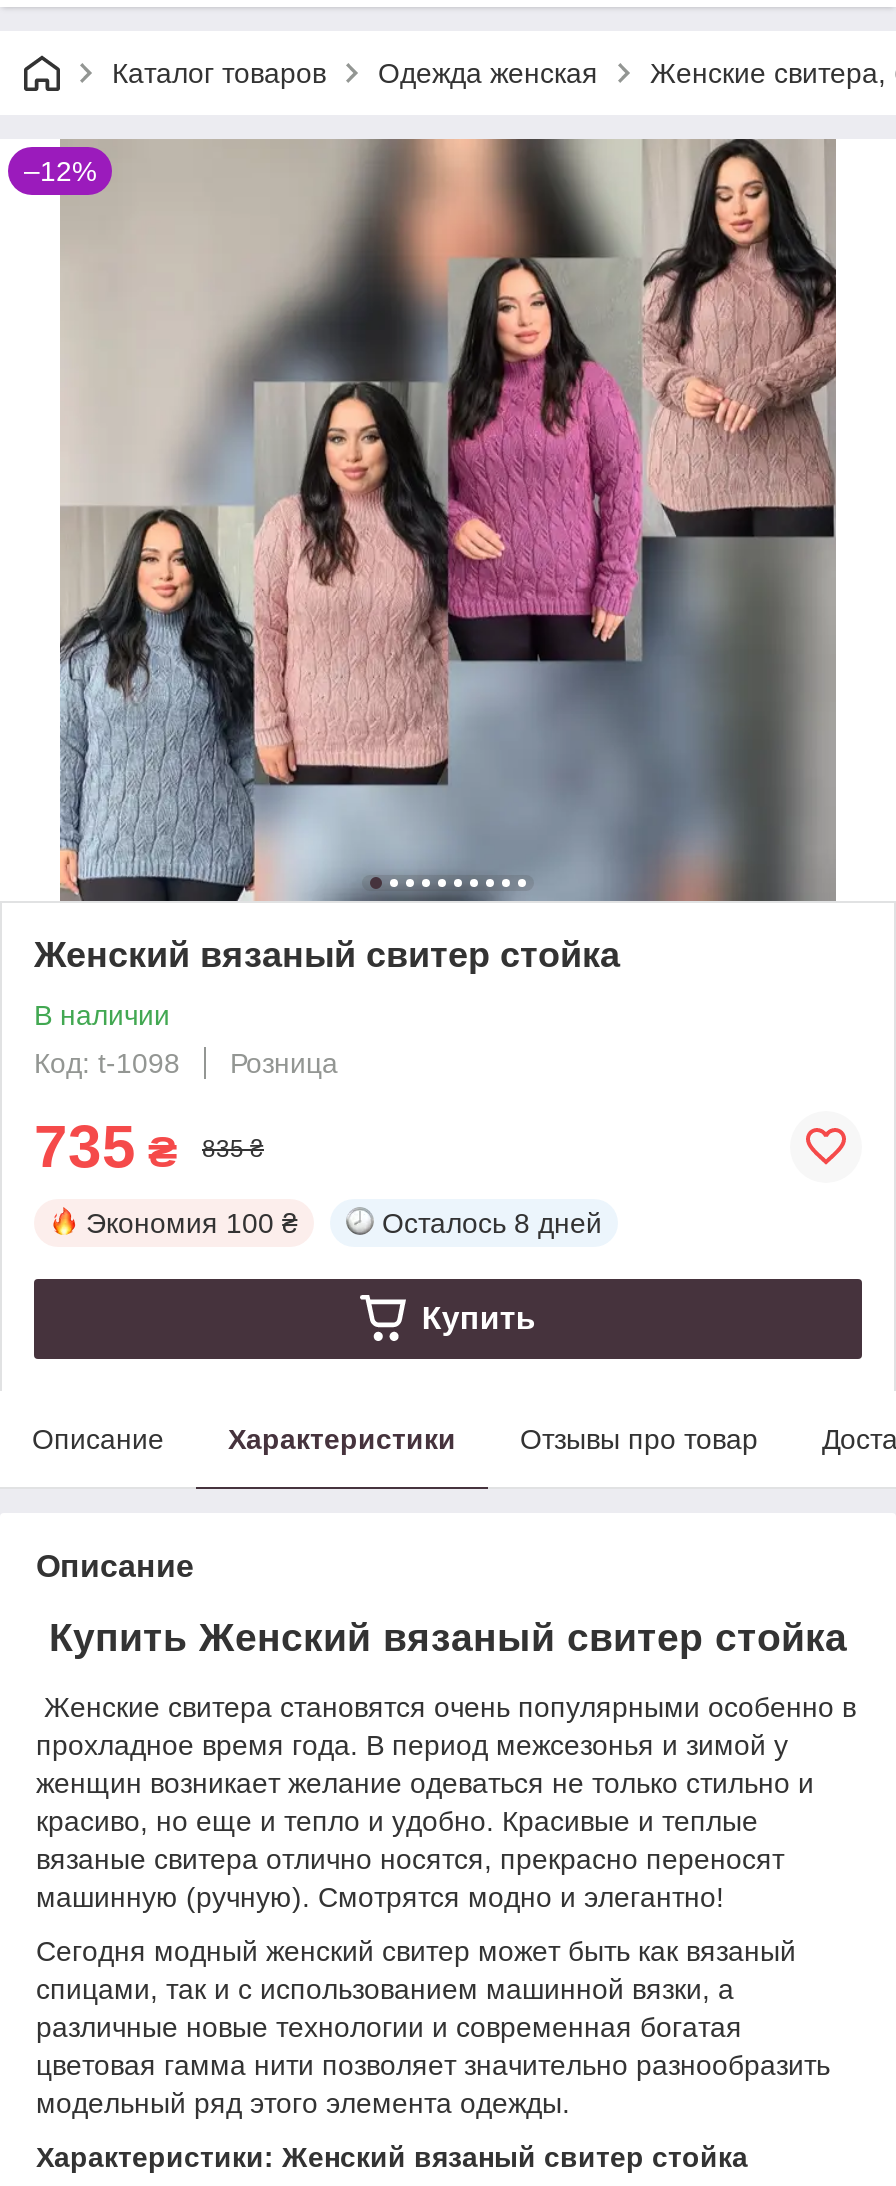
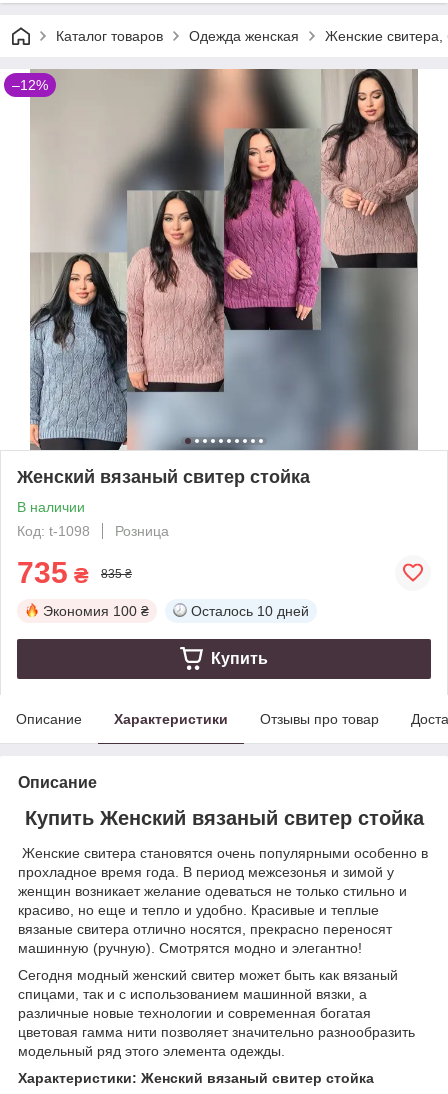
[382,1207,602,1239] Осталось 8 дней -> [191,603,309,619] Осталось 10 дней

